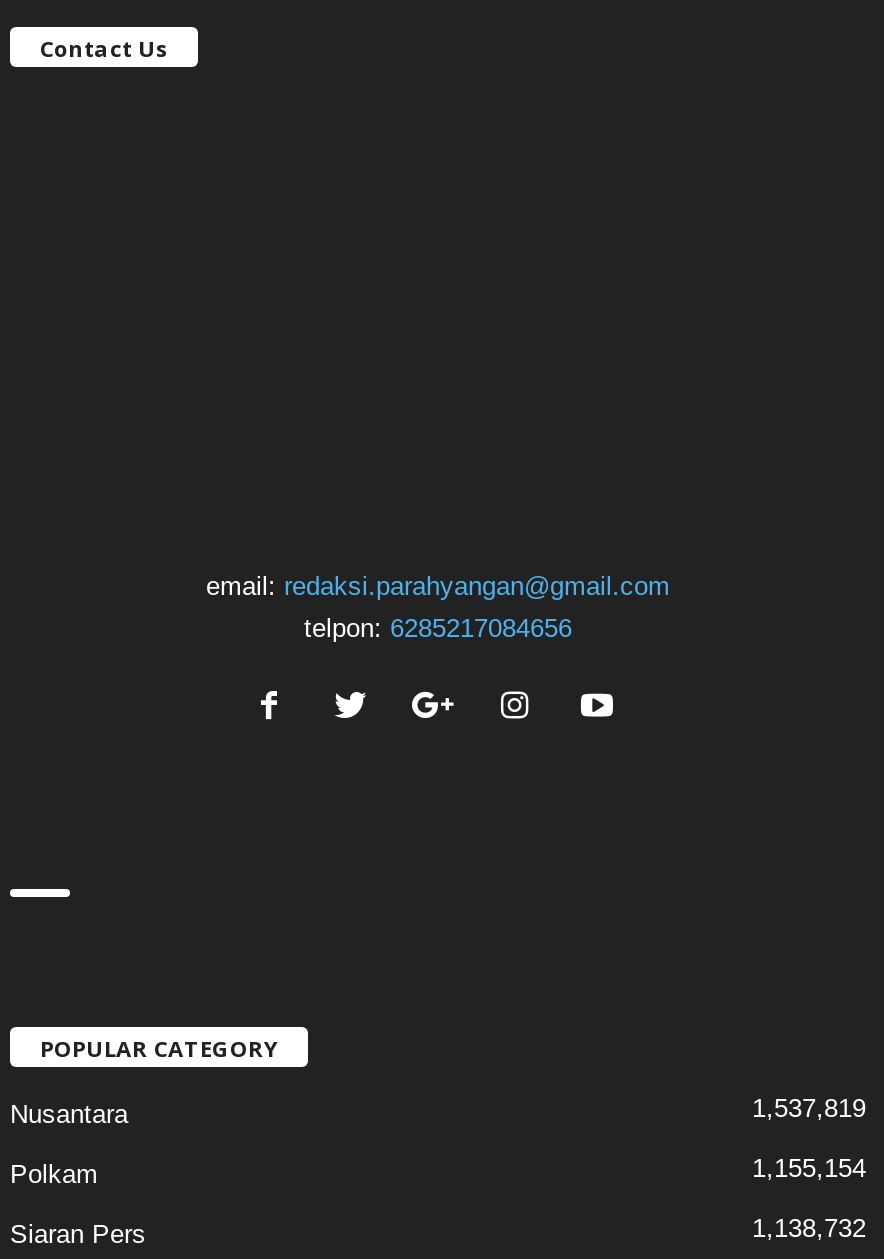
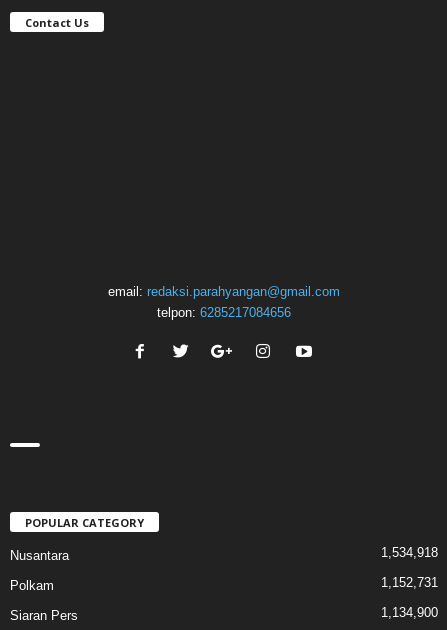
[752,1094,866,1124] 1,537,819 -> [381,545,438,560] 1,534,918
[752,1154,866,1184] 1,155,154 -> [381,575,438,590] 1,152,731
[752,1214,866,1244] 1,138,732 -> [381,605,438,620] 1,134,900

